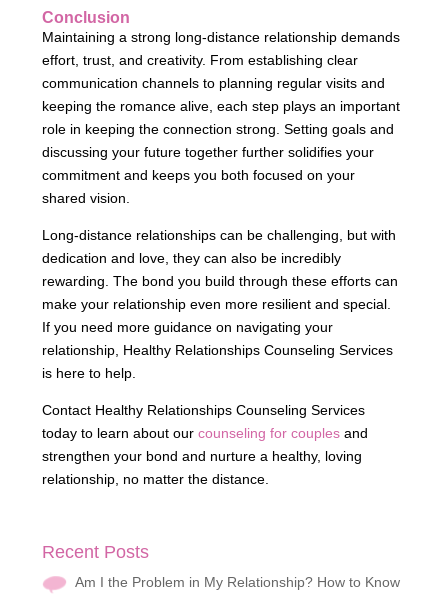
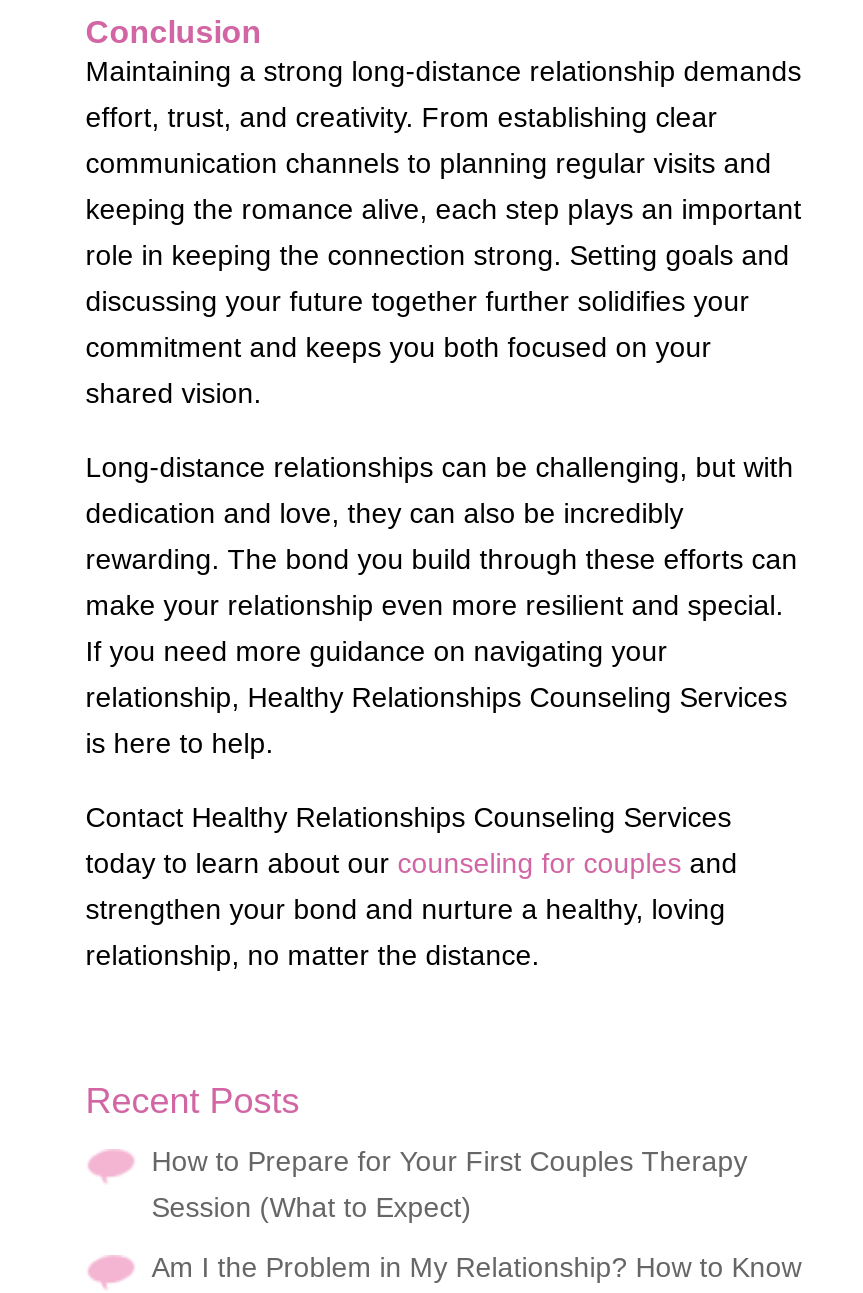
none -> [152,1145,748,1223] How to Prepare for Your First Couples Therapy | Session (What to Expect)

